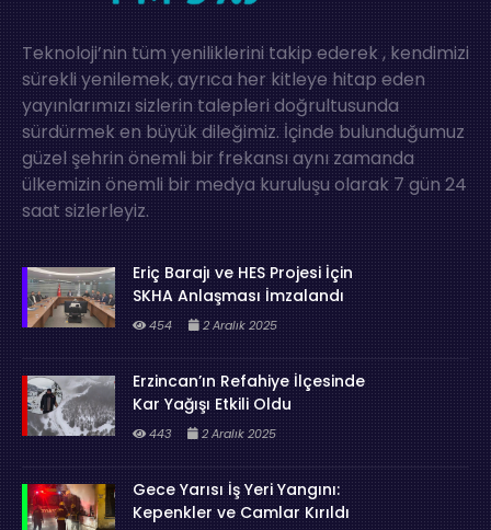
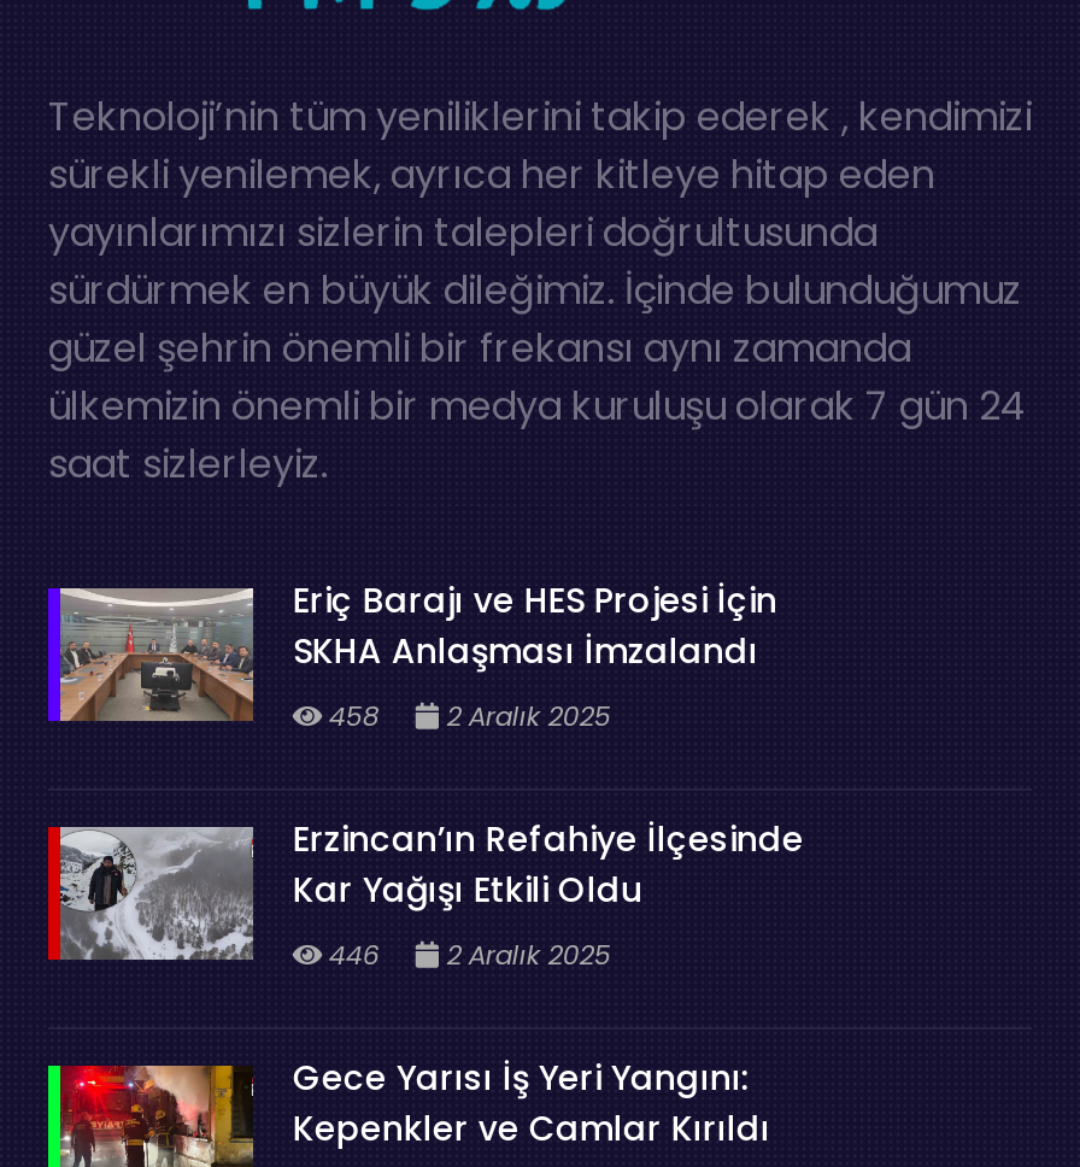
[146,316,278,334] 454 2 Aralık 2025 -> [321,697,611,735] 458 2 Aralık 2025
[146,425,277,442] 443 2 Aralık 2025 -> [321,935,611,974] 446 2 Aralık 2025

